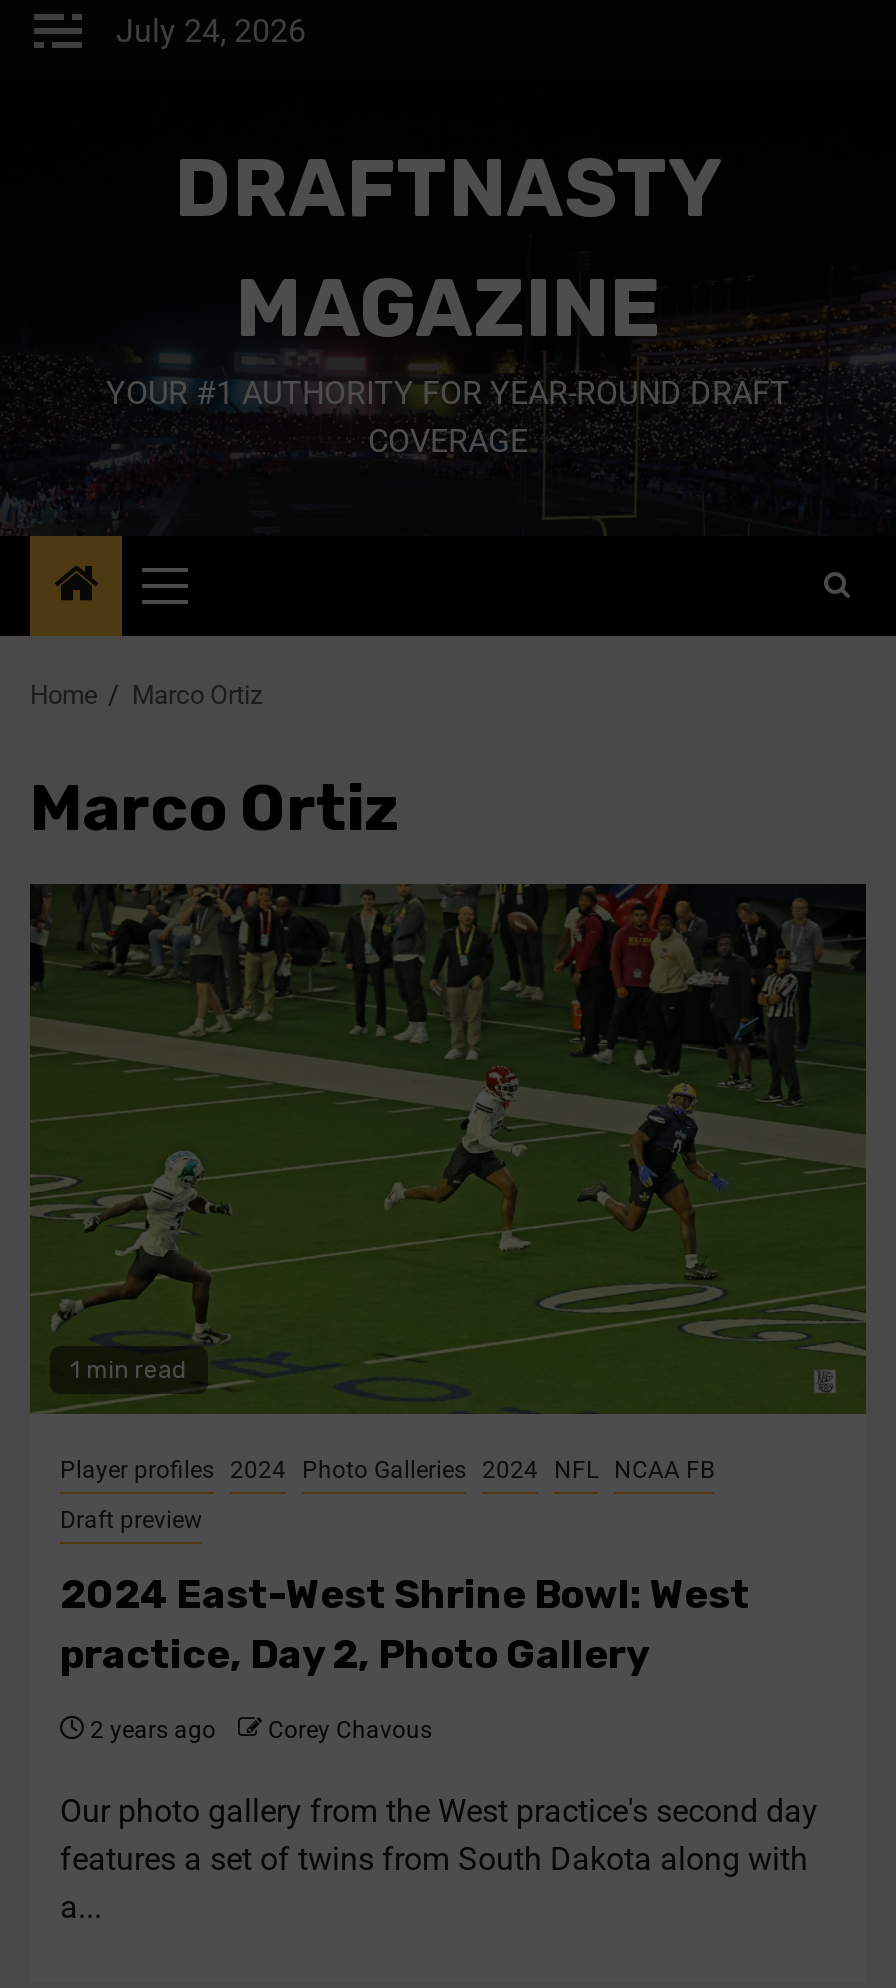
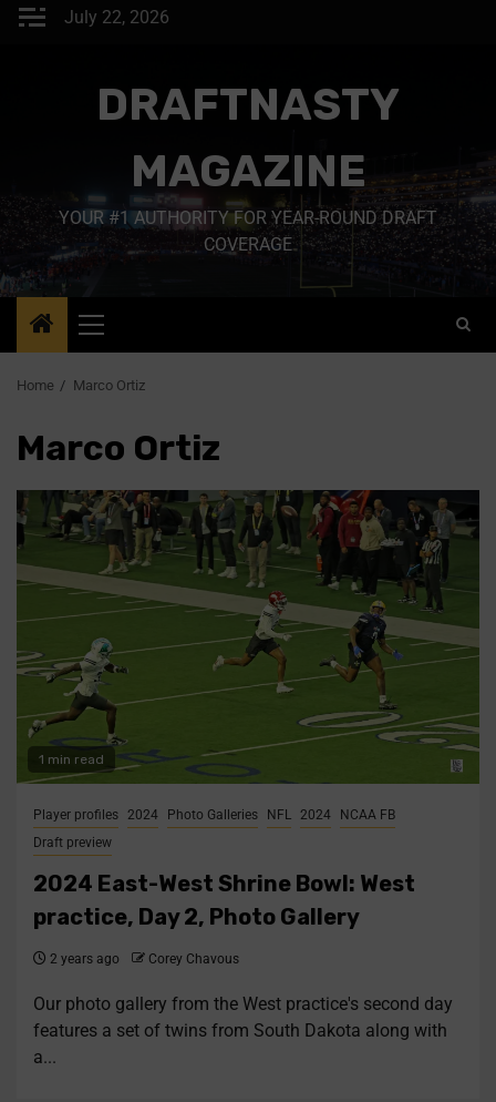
[116,12,306,50] July 24, 2026 -> [64,7,169,28] July 22, 2026
[60,1456,714,1484] Player profiles 2024 Photo Galleries 2024 NFL NCAA FB -> [33,807,395,823] Player profiles 2024 Photo Galleries NFL 2024 NCAA FB

